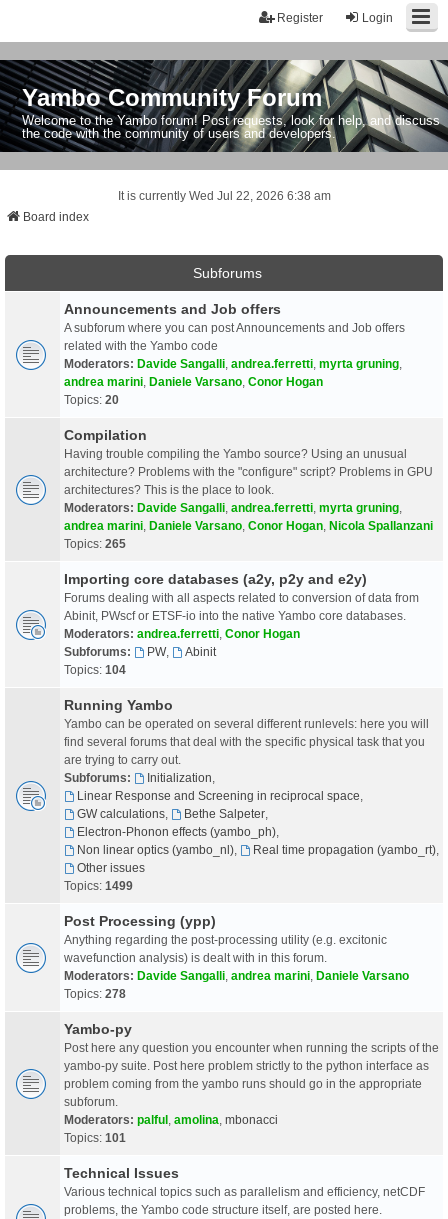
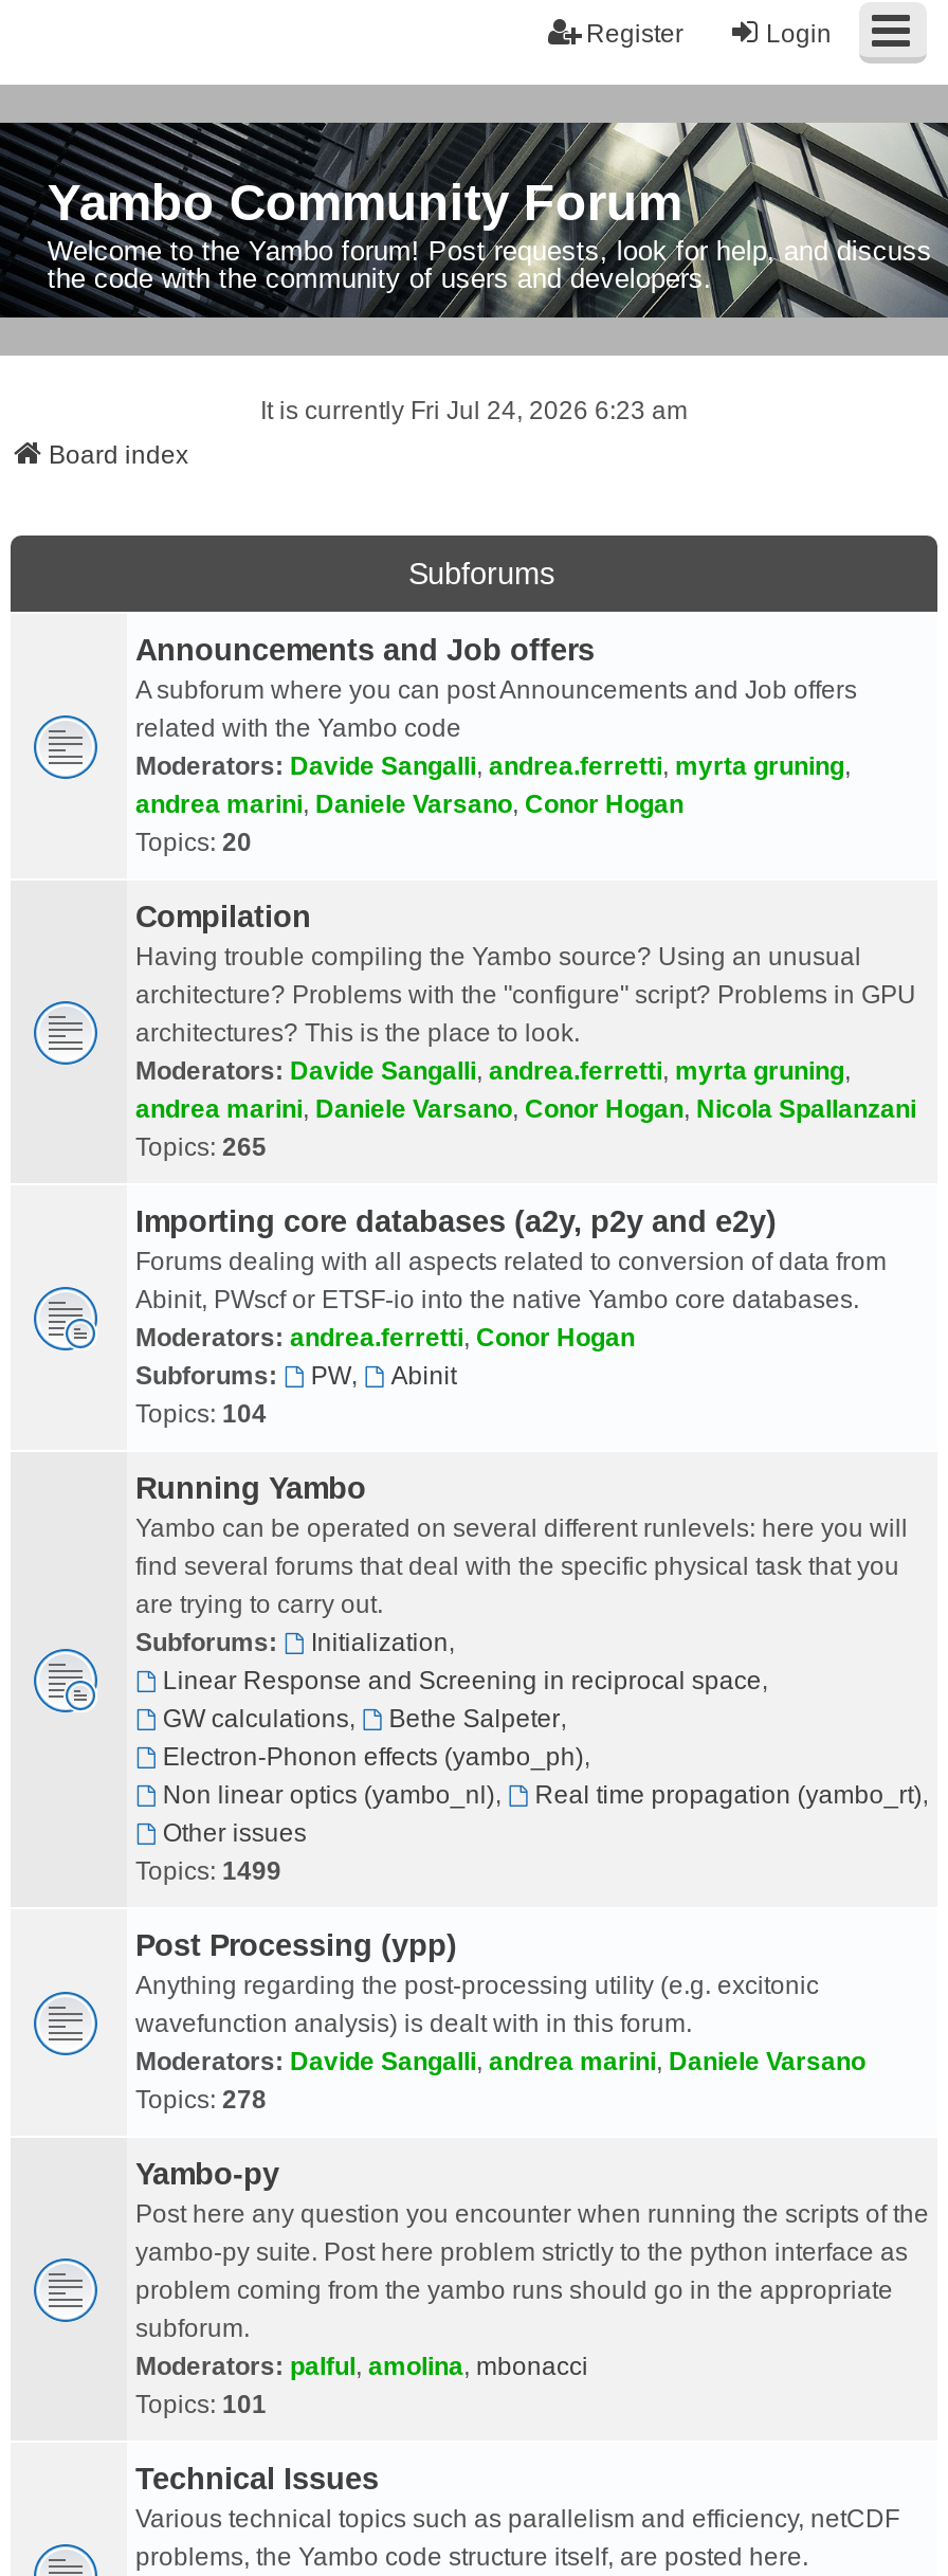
[117,189,330,203] It is currently Wed Jul 22, 2026 6:38 am -> [260,395,688,425] It is currently Fri Jul 24, 2026 6:23 am

